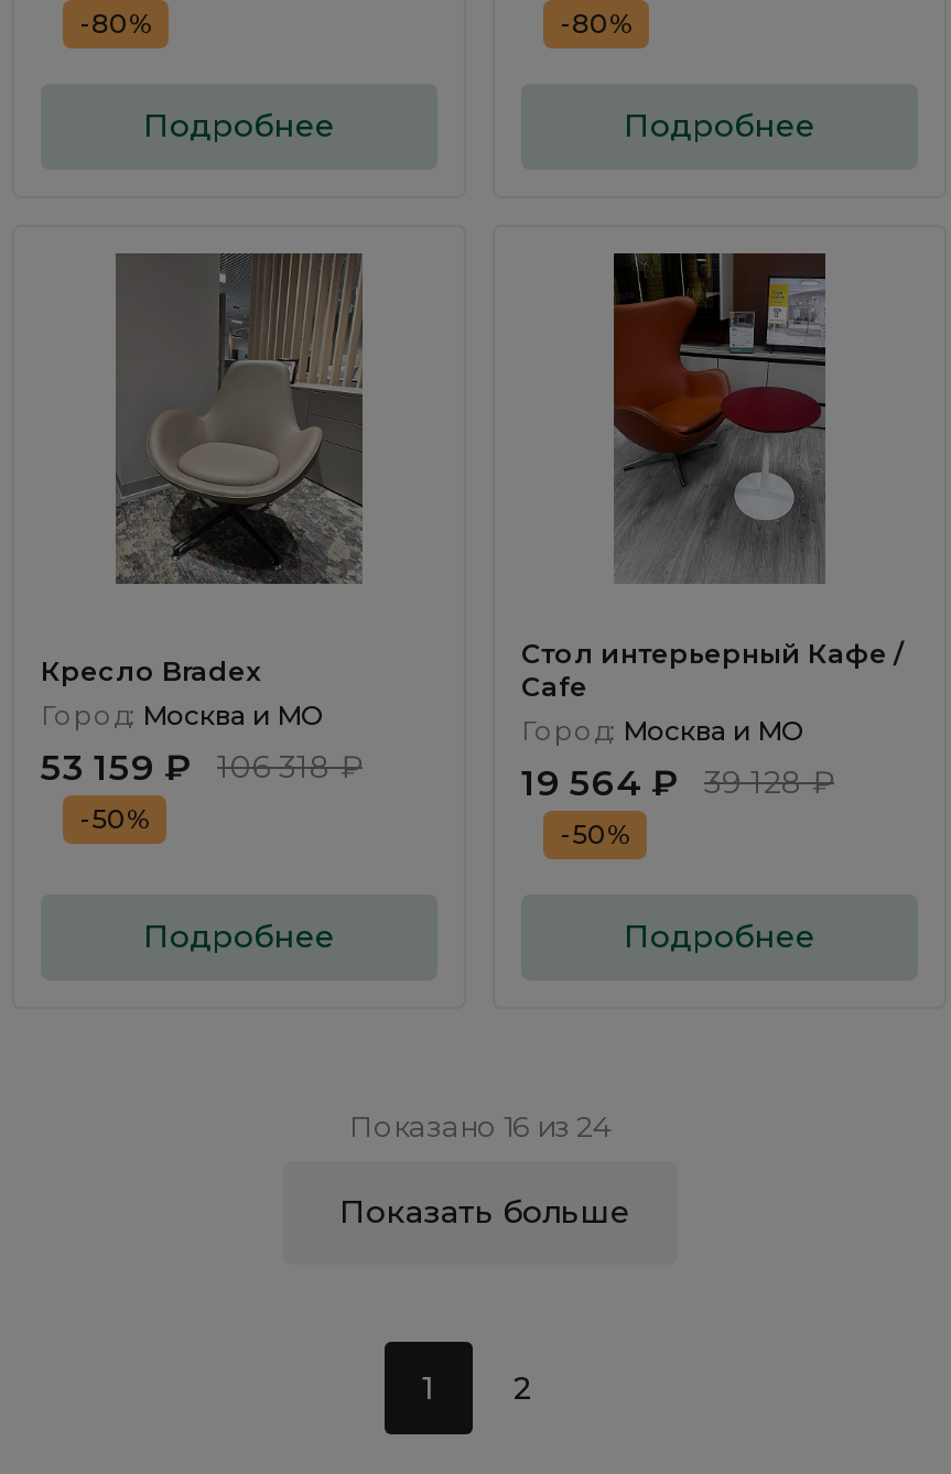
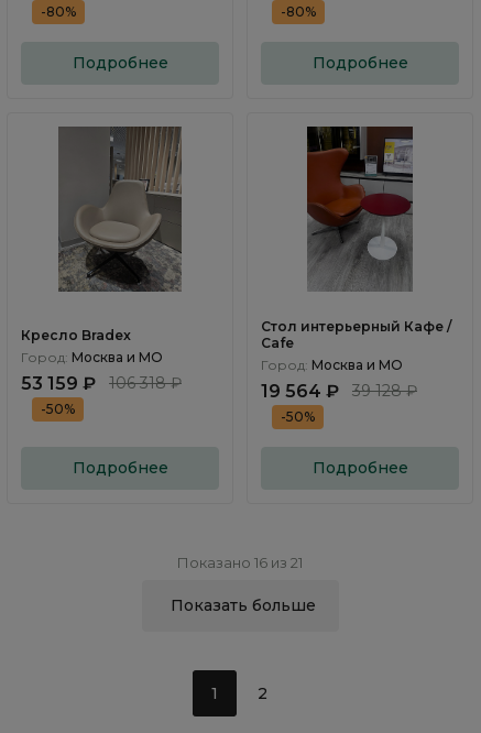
[349,1108,609,1144] Показано 16 из 24 -> [177,554,303,571] Показано 16 из 21

